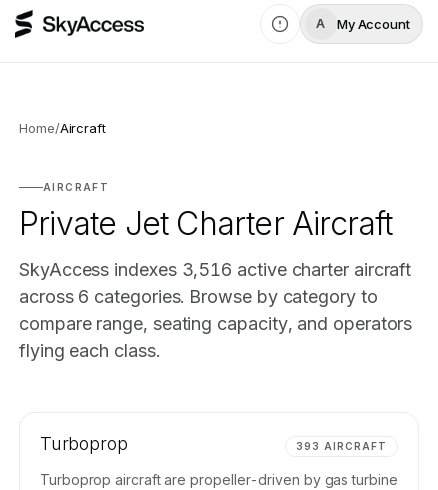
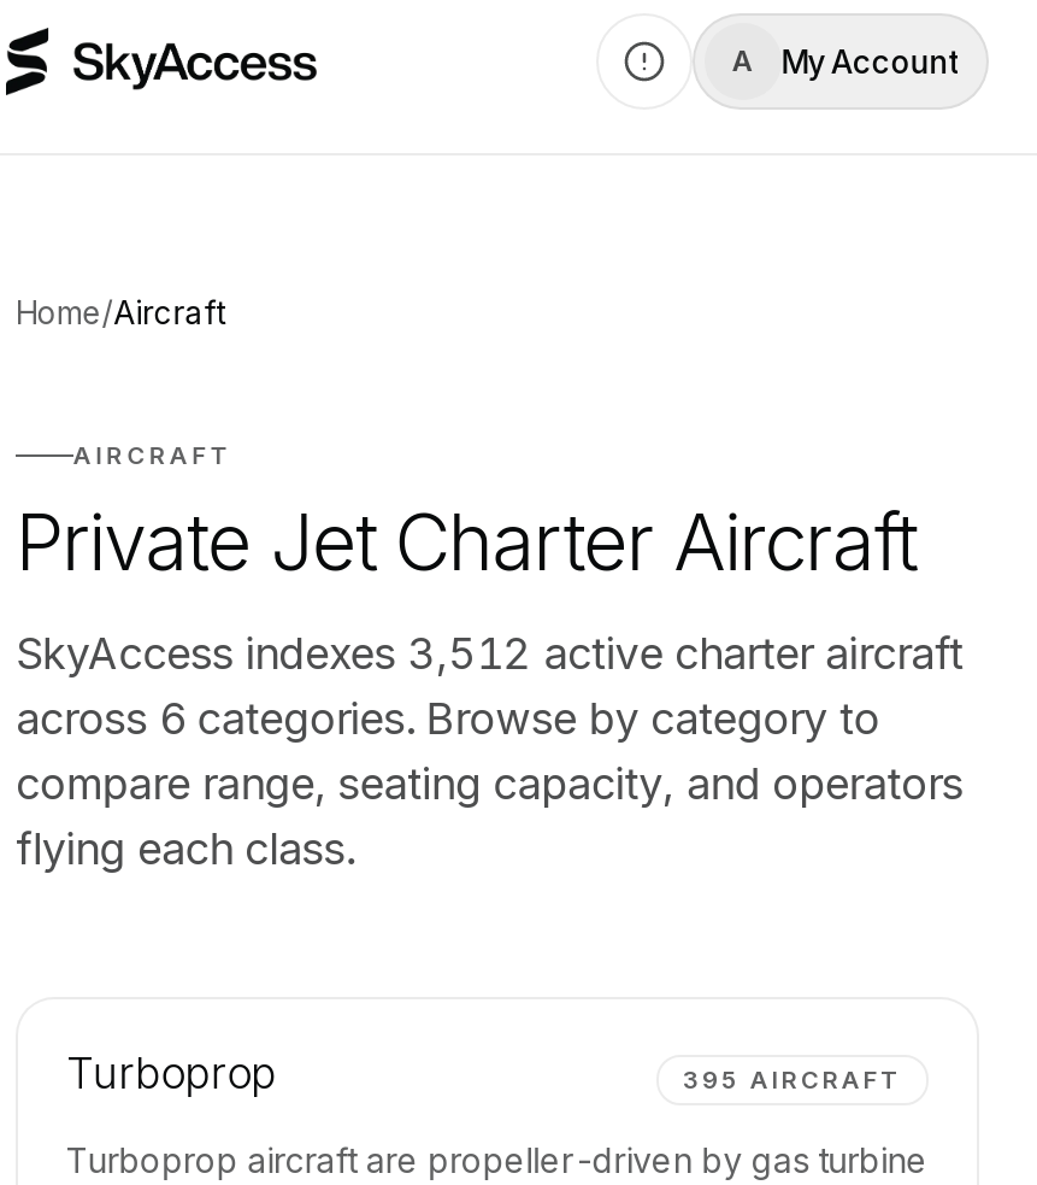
[19,259,411,280] SkyAccess indexes 3,516 active charter aircraft -> [16,628,963,679] SkyAccess indexes 3,512 active charter aircraft
[296,440,387,452] 393 AIRCRAFT -> [683,1064,902,1093] 395 AIRCRAFT

